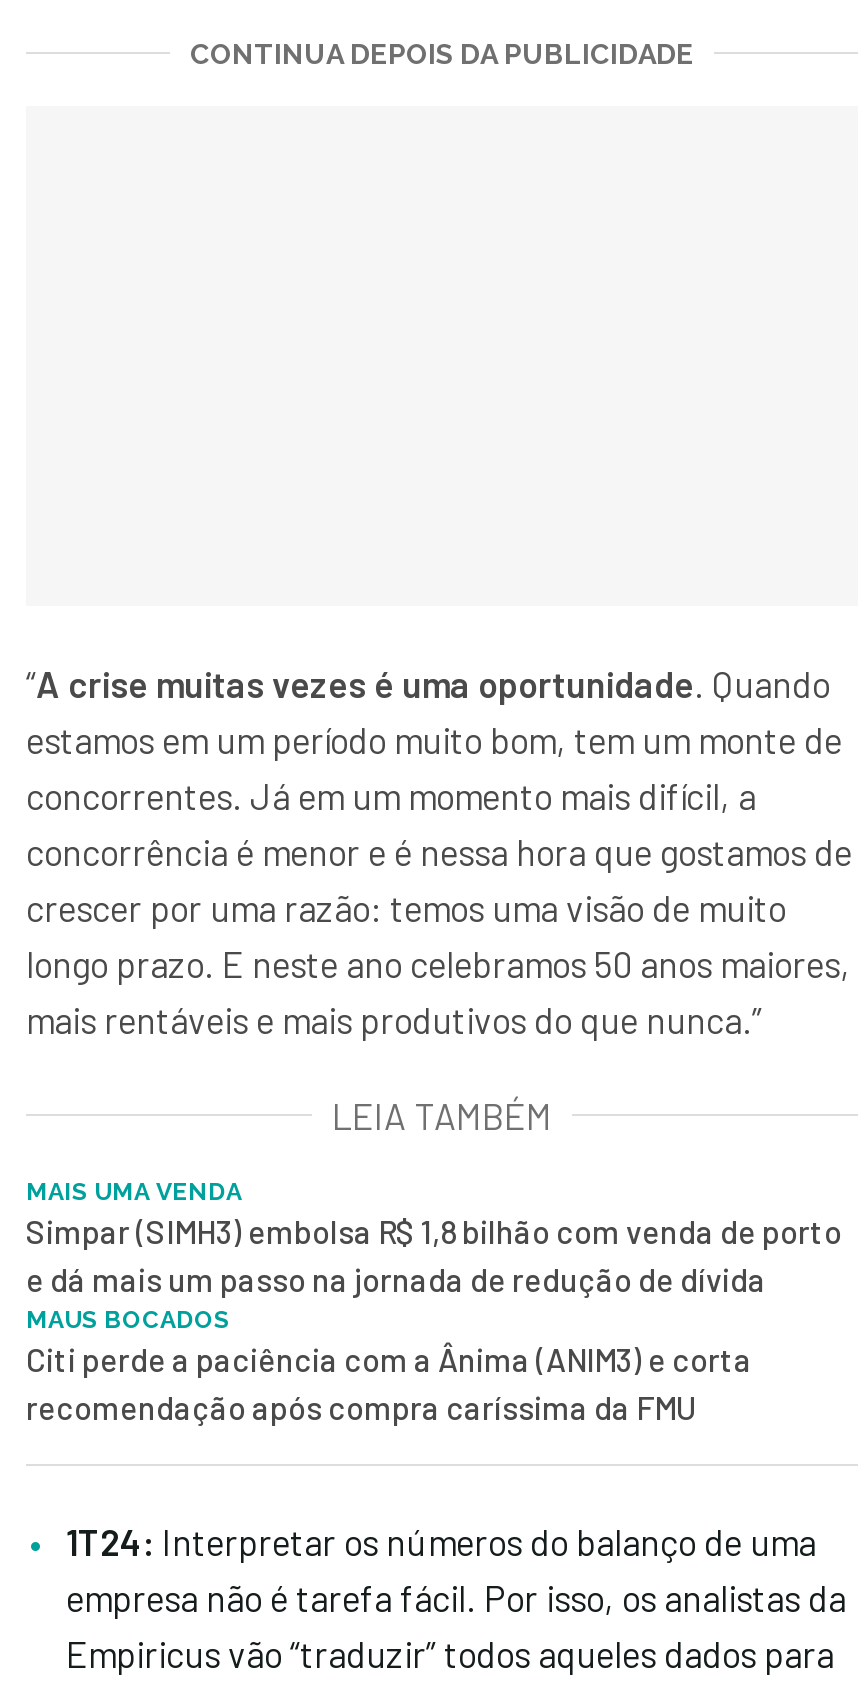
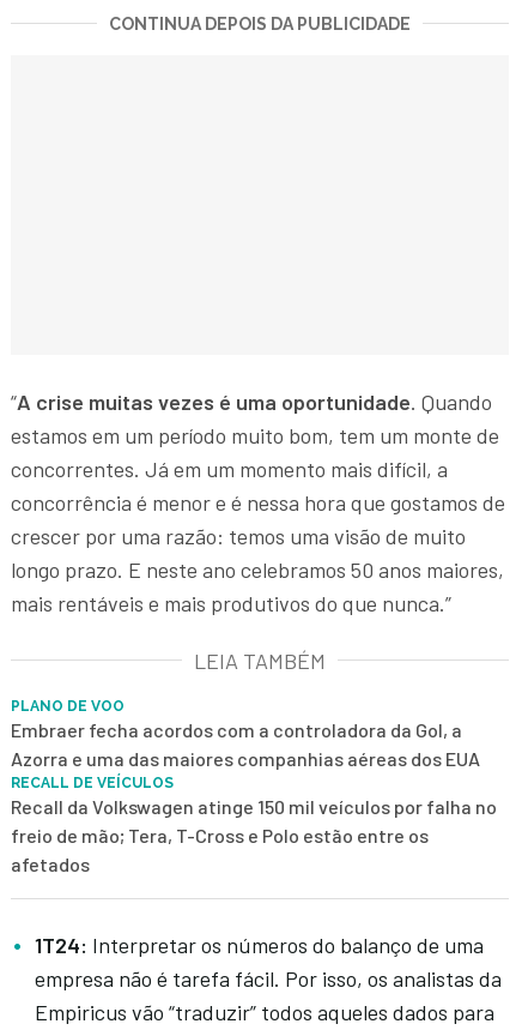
[26,1178,842,1426] MAIS UMA VENDA | Simpar (SIMH3) embolsa R$ 1,8 bilhão com venda de porto | e dá mais um passo na jornada de redução de dívida | MAUS BOCADOS | Citi perde a paciência com a Ânima (ANIM3) e corta | recomendação após compra caríssima da FMU -> [11,698,497,875] PLANO DE VOO | Embraer fecha acordos com a controladora da Gol, a | Azorra e uma das maiores companhias aéreas dos EUA | RECALL DE VEÍCULOS | Recall da Volkswagen atinge 150 mil veículos por falha no | freio de mão; Tera, T-Cross e Polo estão entre os | afetados

